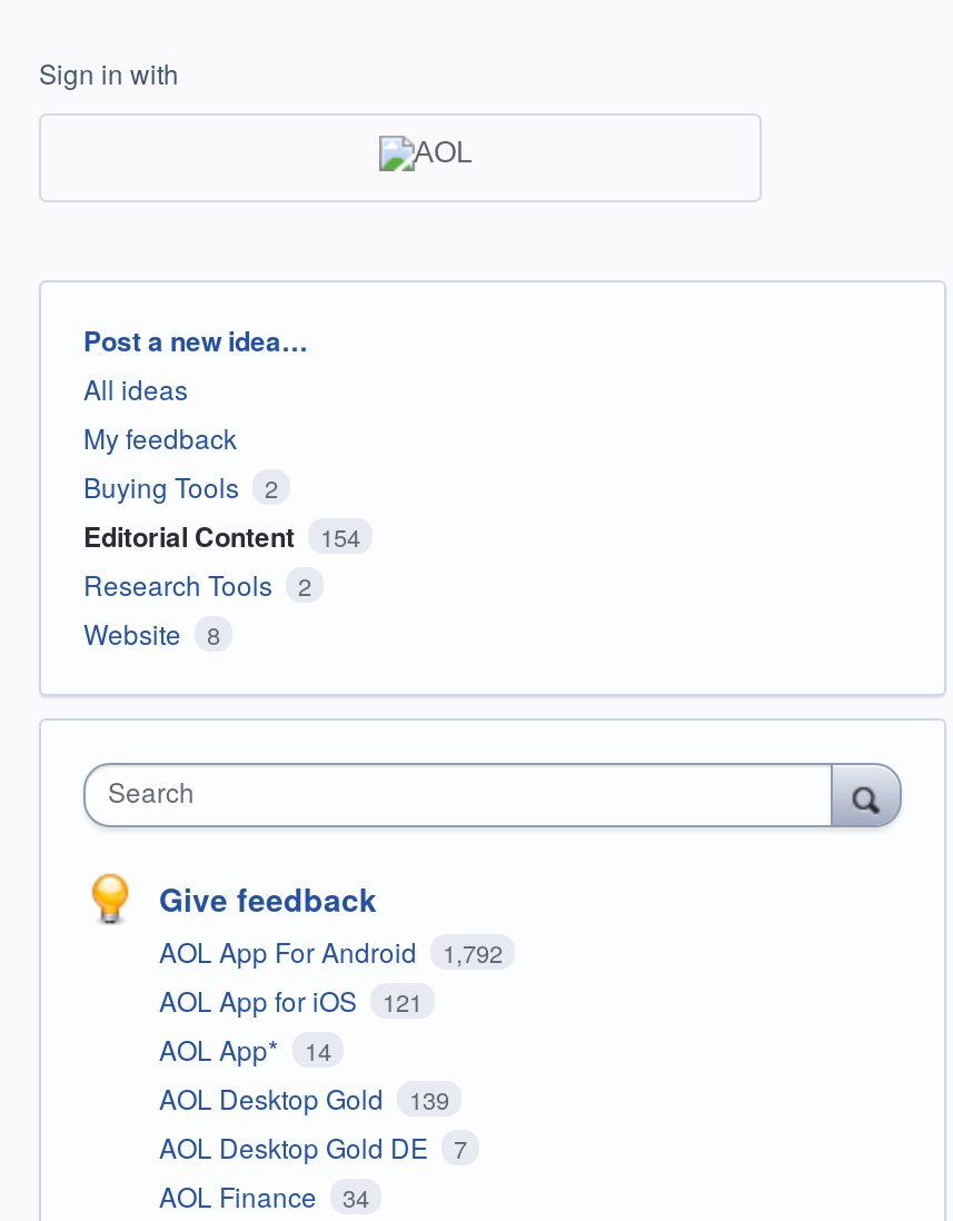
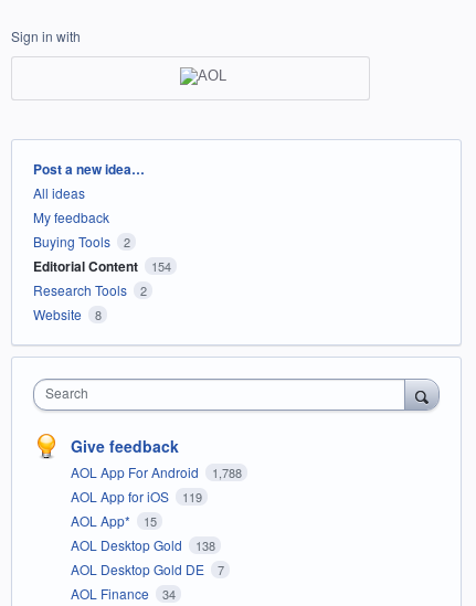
[159,933,503,970] AOL App For Android 1,792 -> [71,463,241,482] AOL App For Android 1,788
[159,981,423,1019] AOL App for iOS 121 -> [71,487,202,506] AOL App for iOS 119
[159,1030,331,1068] AOL App* 14 -> [71,511,156,530] AOL App* 15
[159,1079,449,1117] AOL Desktop Gold 139 -> [71,536,215,554] AOL Desktop Gold 138

